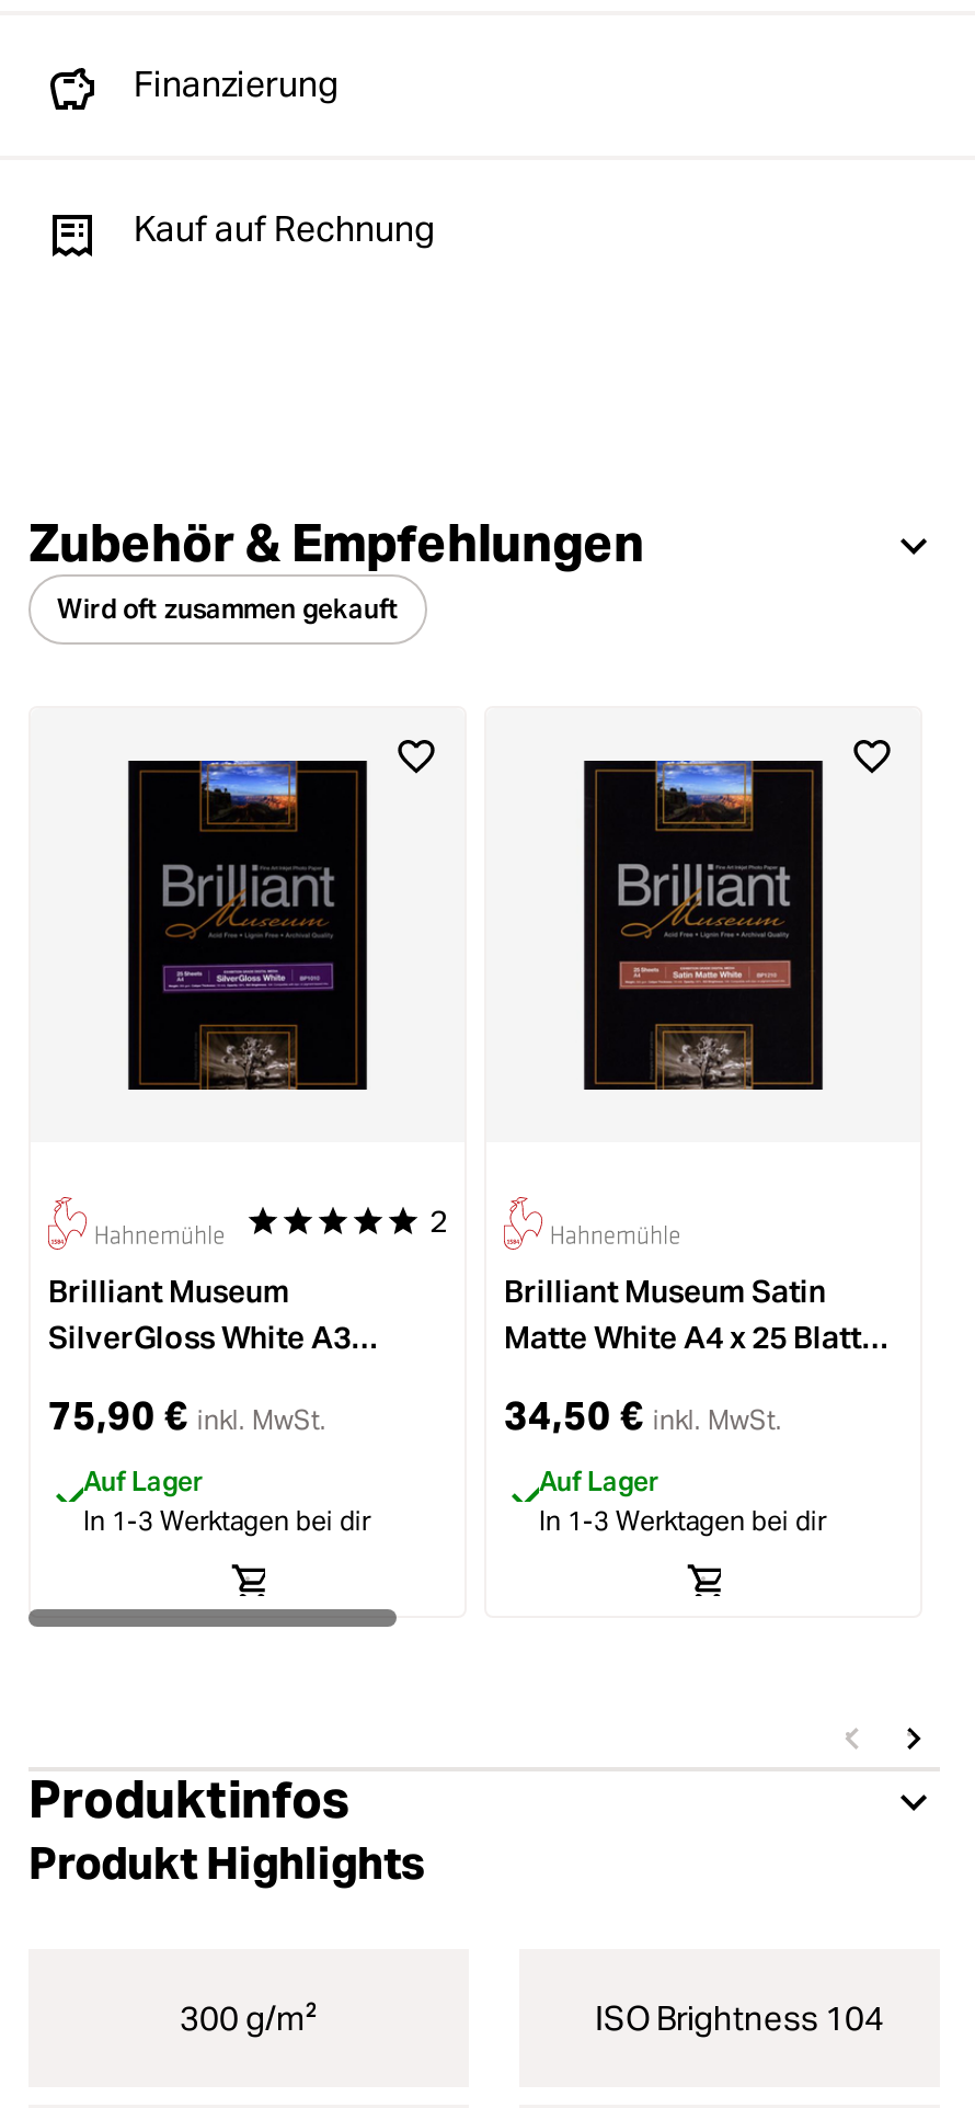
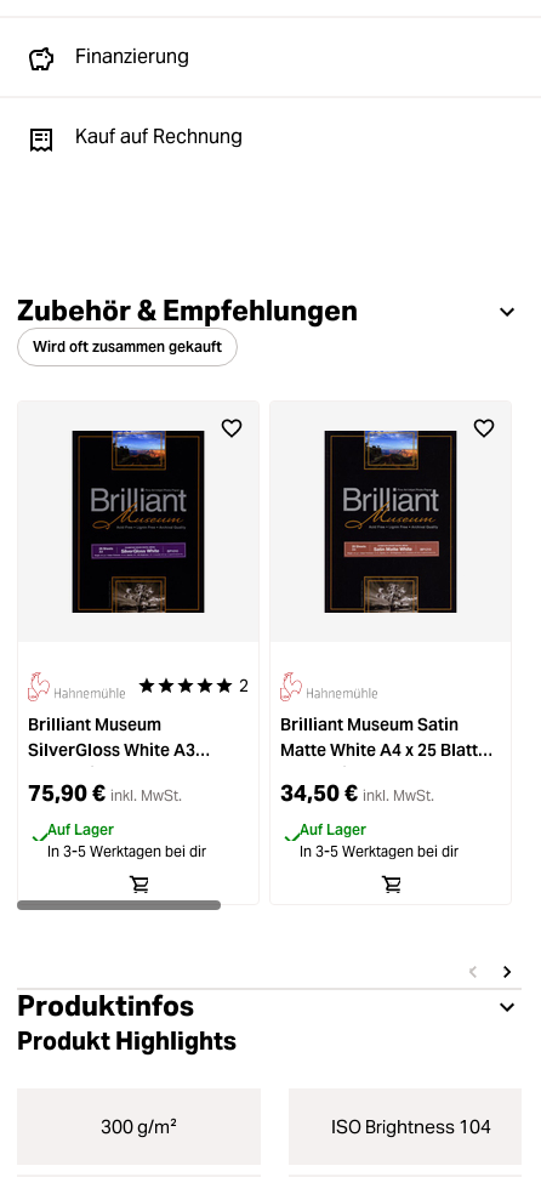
[83,1504,370,1537] In 1-3 Werktagen bei dir -> [47,842,206,860] In 3-5 Werktagen bei dir
[539,1504,826,1537] In 1-3 Werktagen bei dir -> [300,842,459,860] In 3-5 Werktagen bei dir

